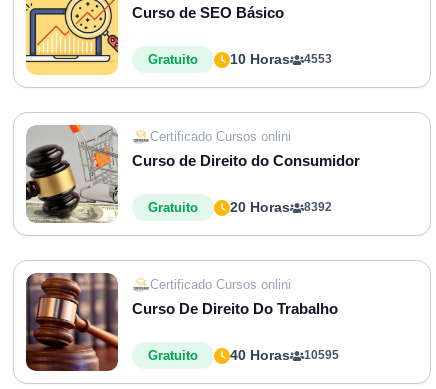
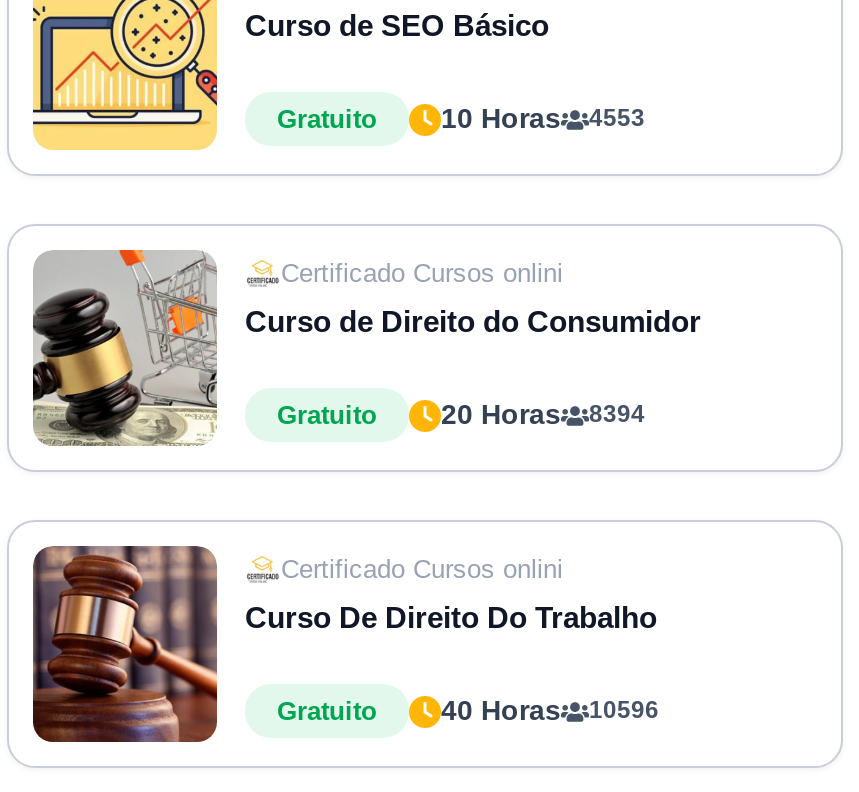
[230,199,332,215] 20 Horas 8392 -> [441,398,645,430] 20 Horas 8394
[230,347,339,363] 40 Horas 10595 -> [441,694,659,726] 40 Horas 10596

